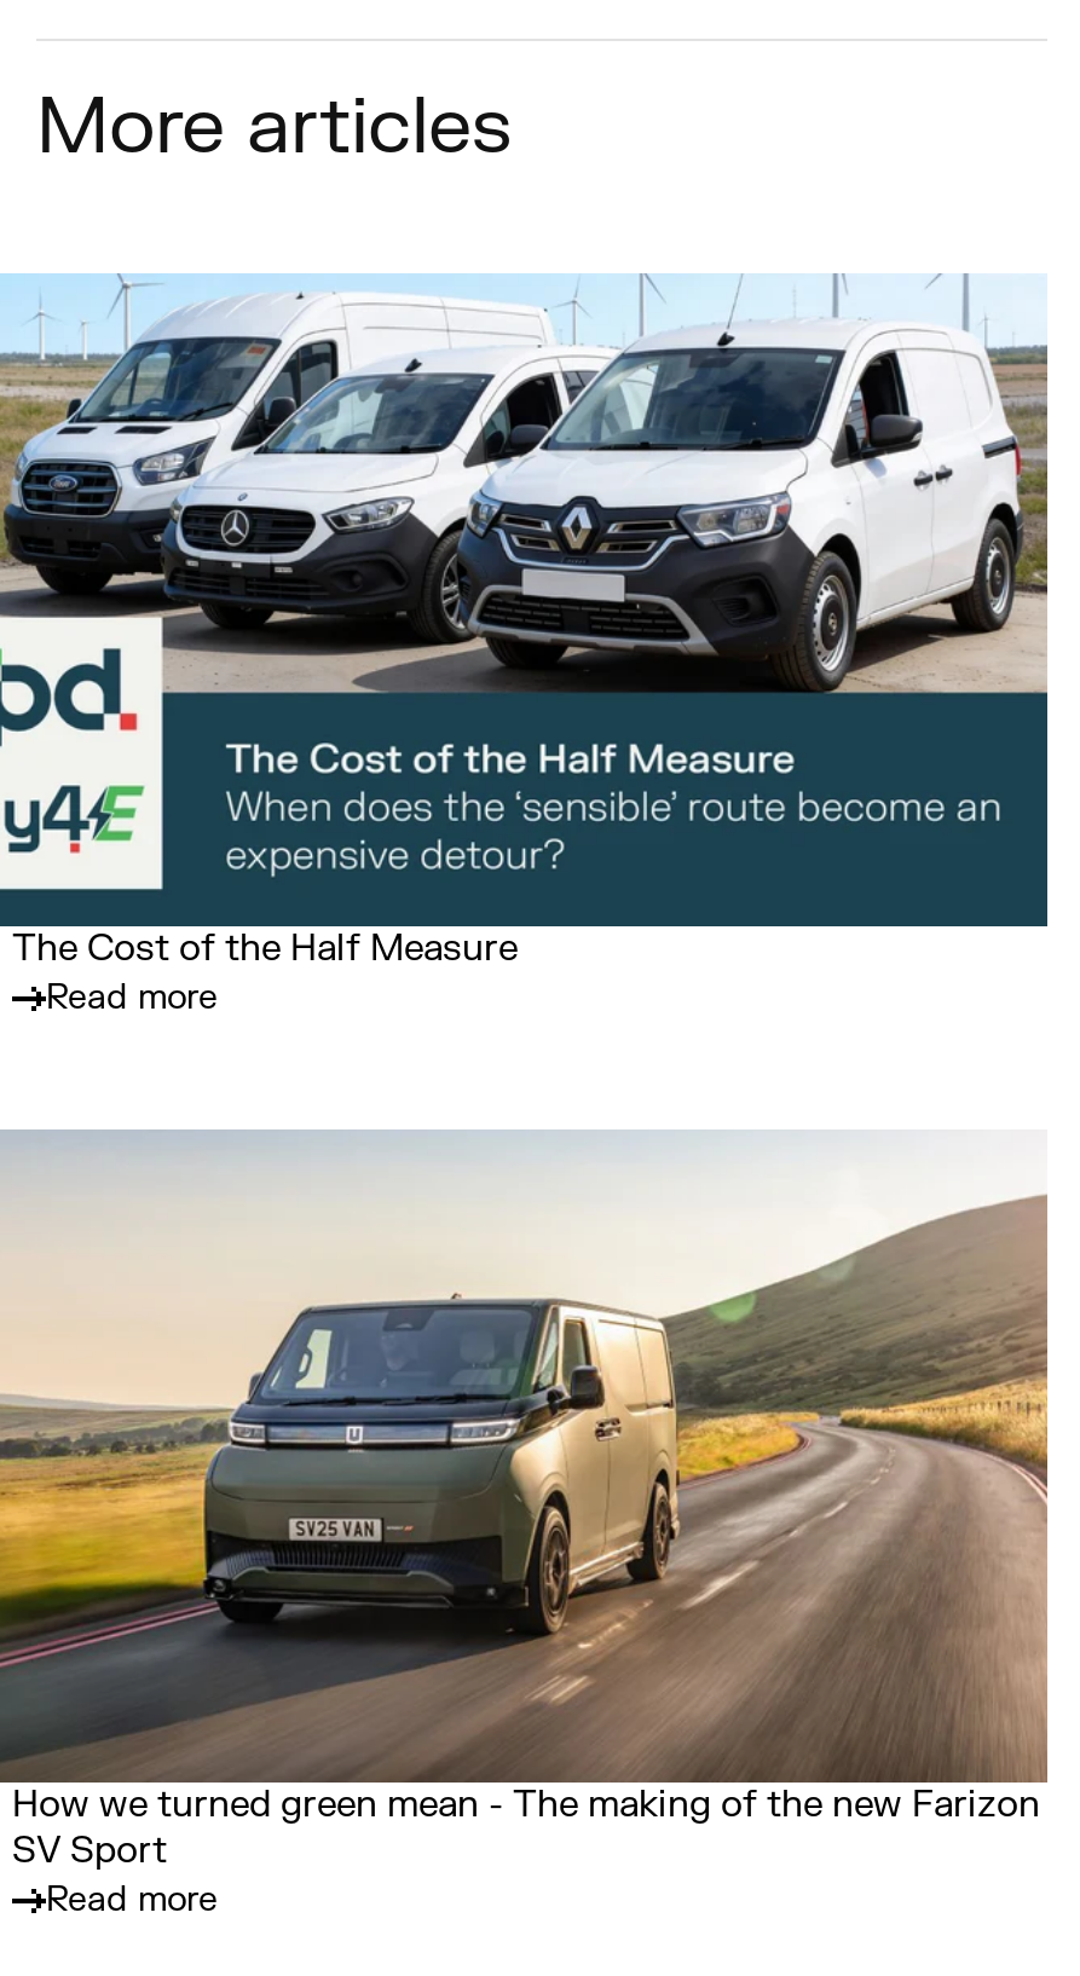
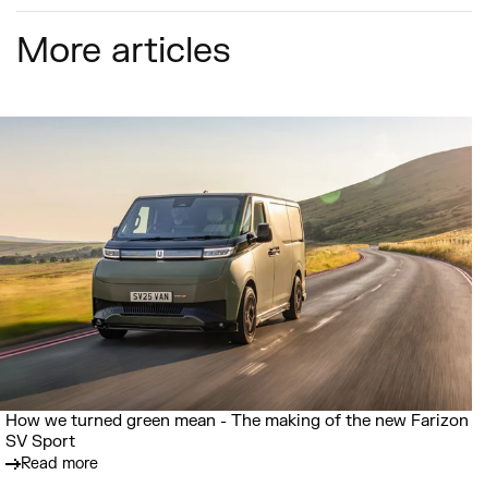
[7,273,1050,1019] [image] | The Cost of the Half Measure | Read more -> none

